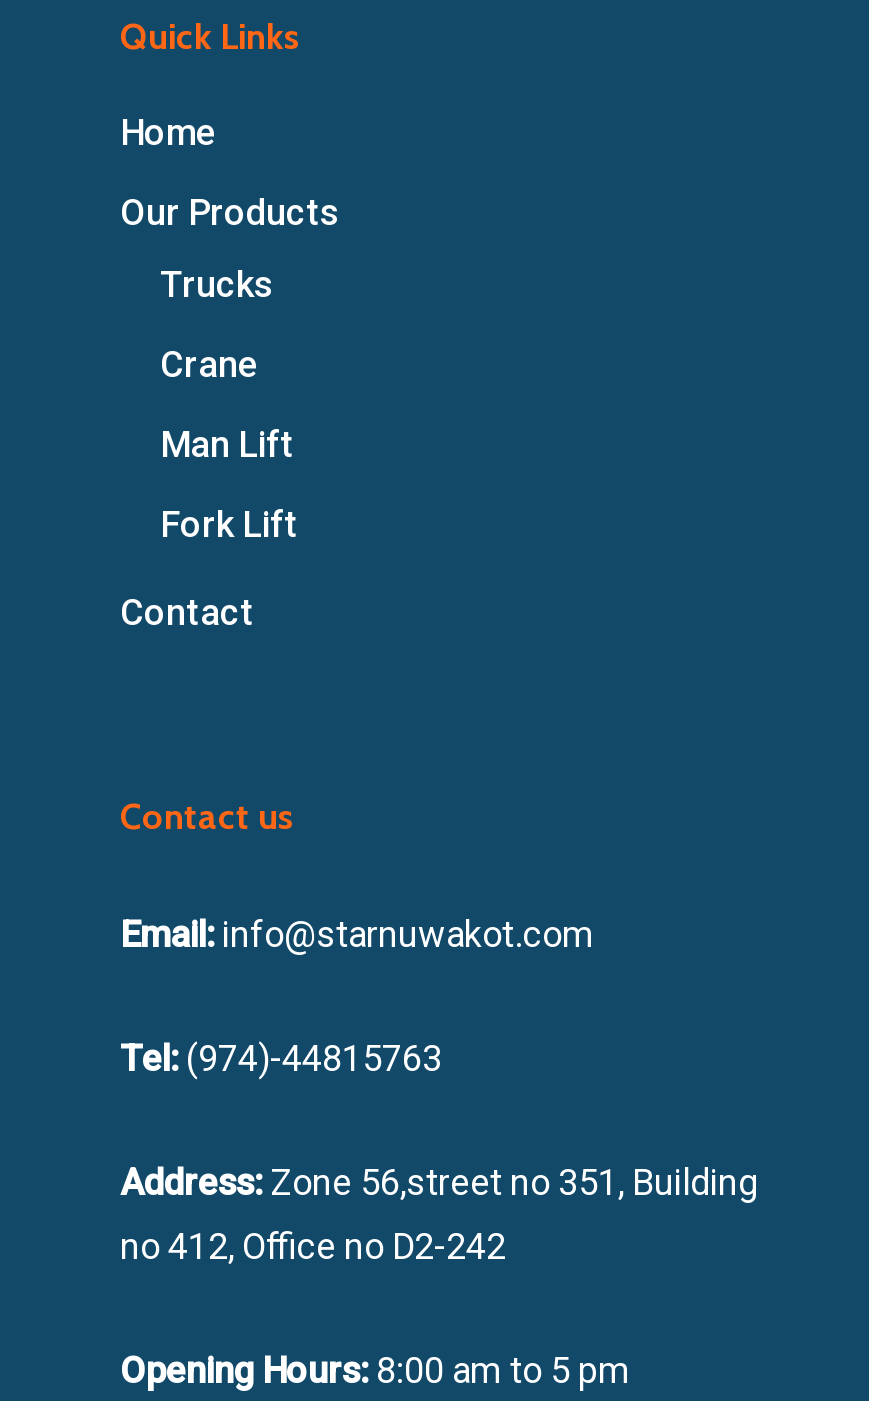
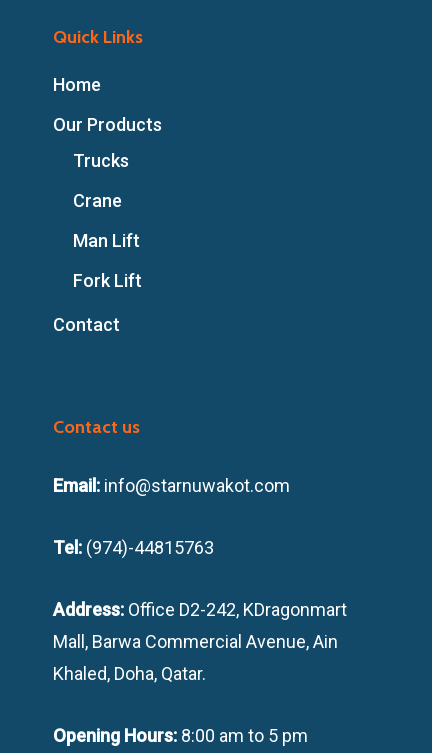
[120,1160,758,1266] Address: Zone 56,street no 351, Building | no 412, Office no D2-242 -> [53,599,347,684] Address: Office D2-242, KDragonmart | Mall, Barwa Commercial Avenue, Ain | Khaled, Doha, Qatar.

